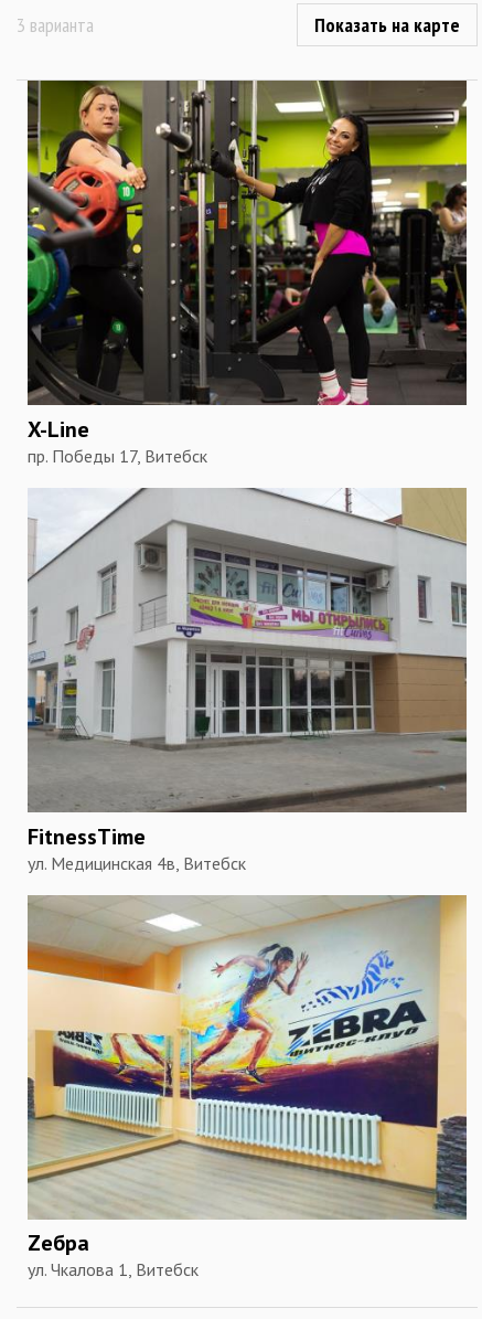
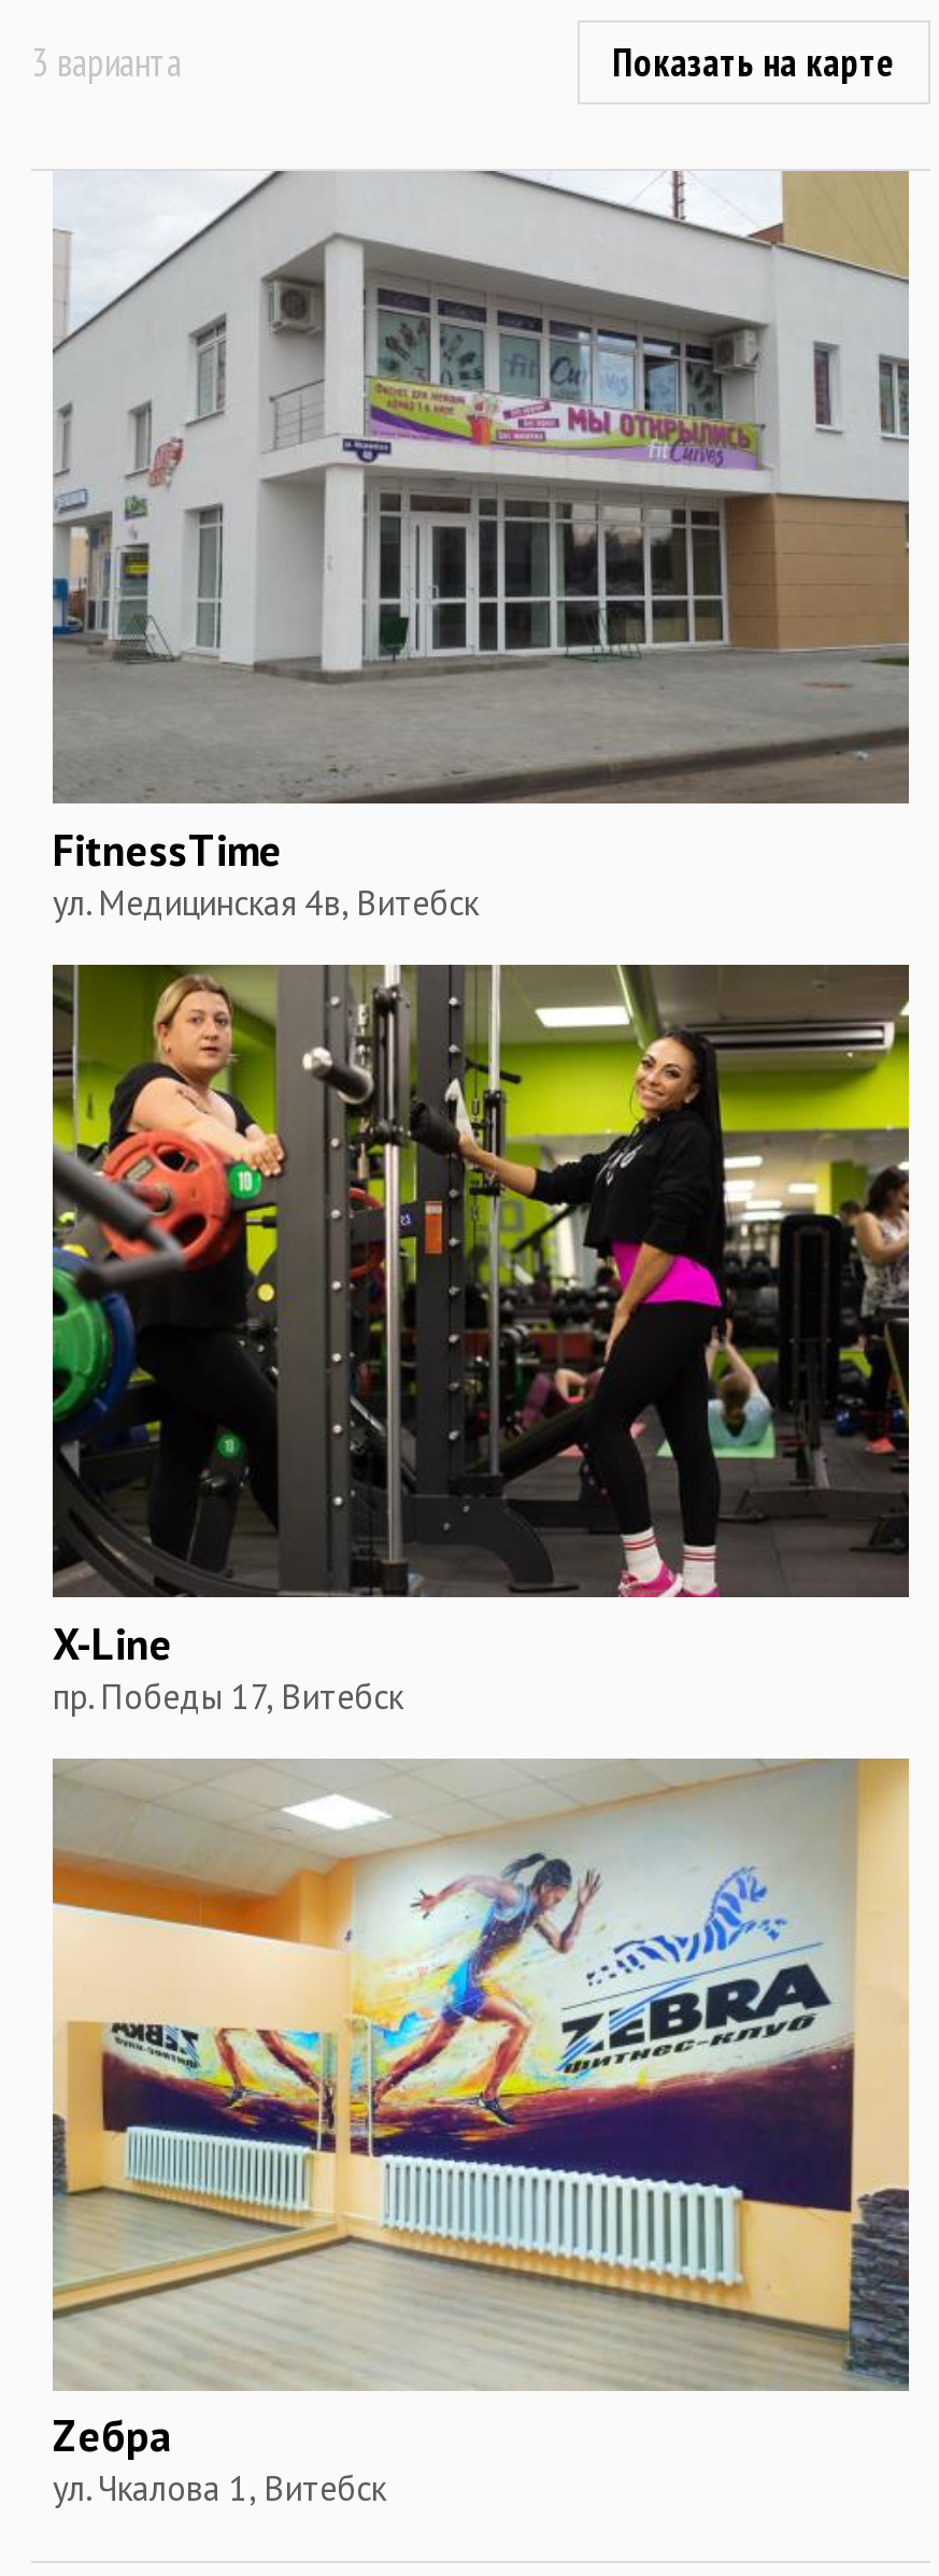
moved [25,78,469,467] -> [48,960,913,1717]: [image] | X-Line | пр. Победы 17, Витебск
moved [28,488,468,874] -> [51,169,911,923]: [image] | FitnessTime | ул. Медицинская 4в, Витебск

